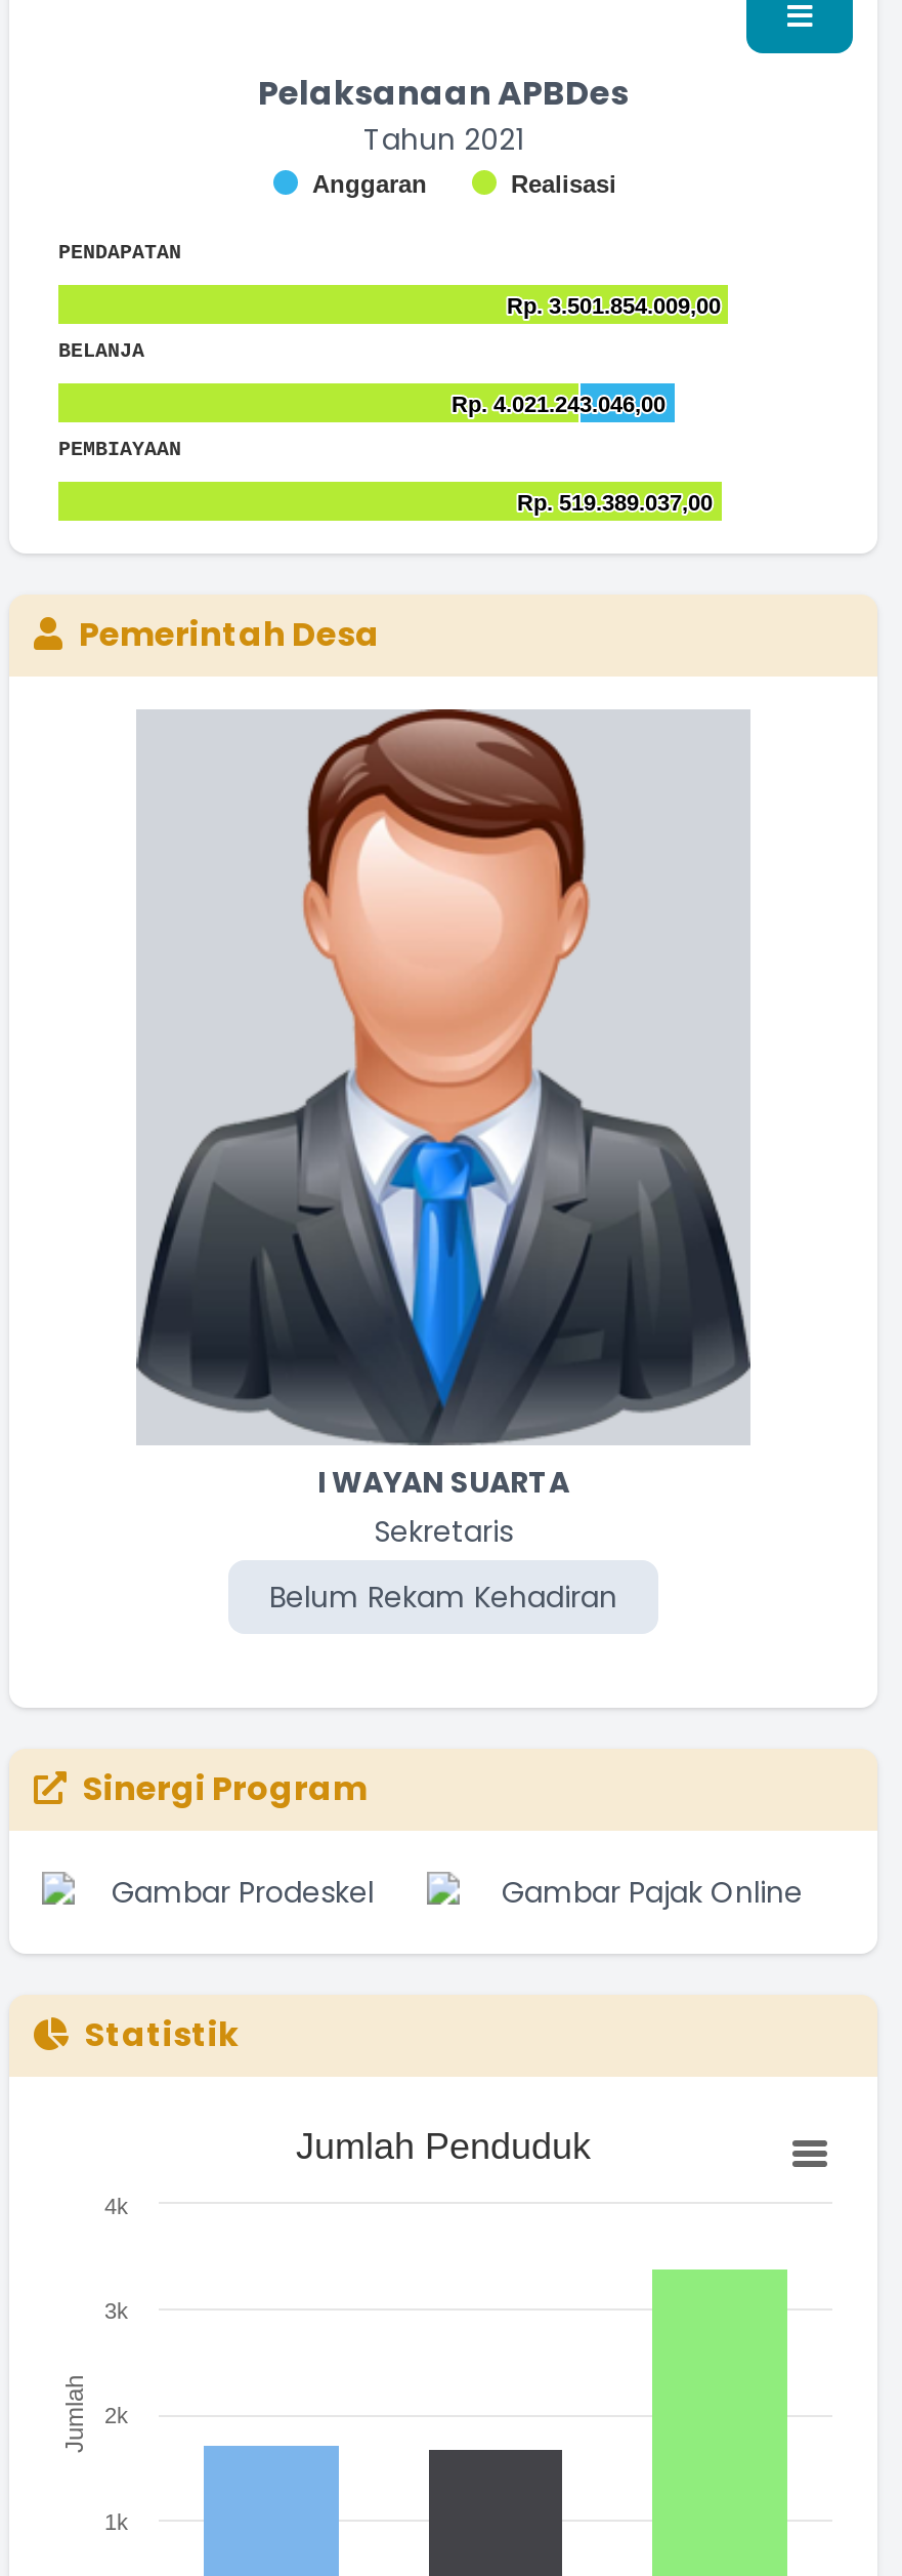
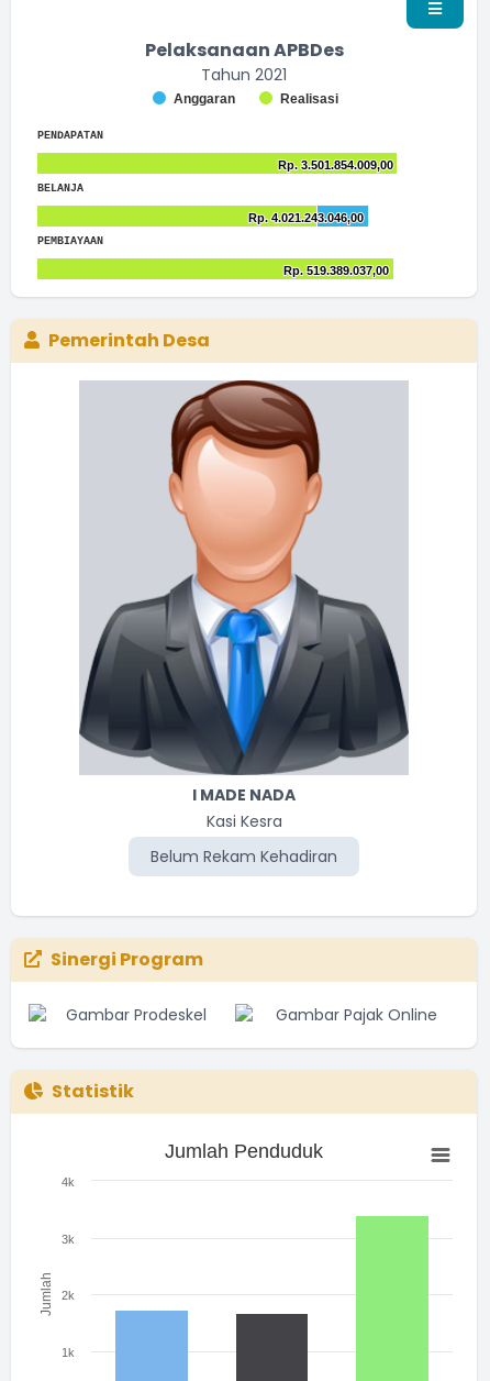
[317,1462,569,1552] I WAYAN SUARTA | Sekretaris -> [192,784,296,832] I MADE NADA | Kasi Kesra

